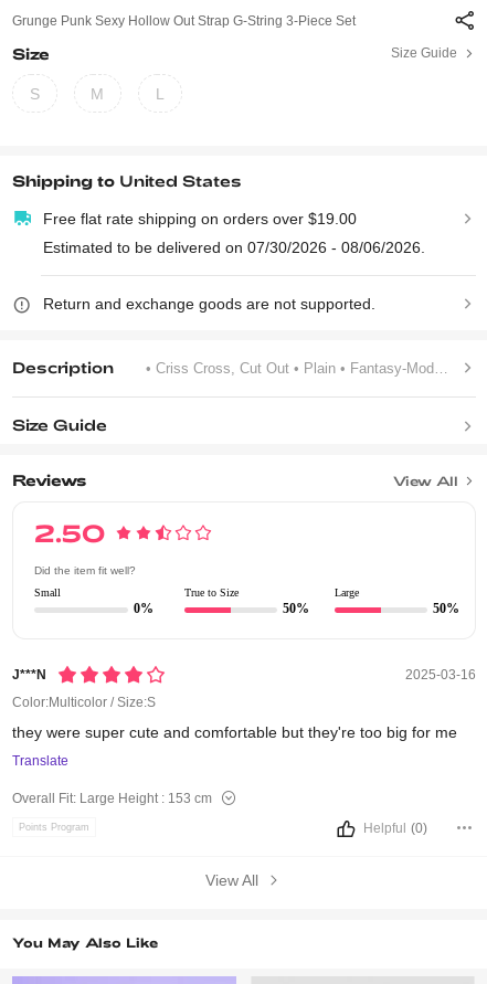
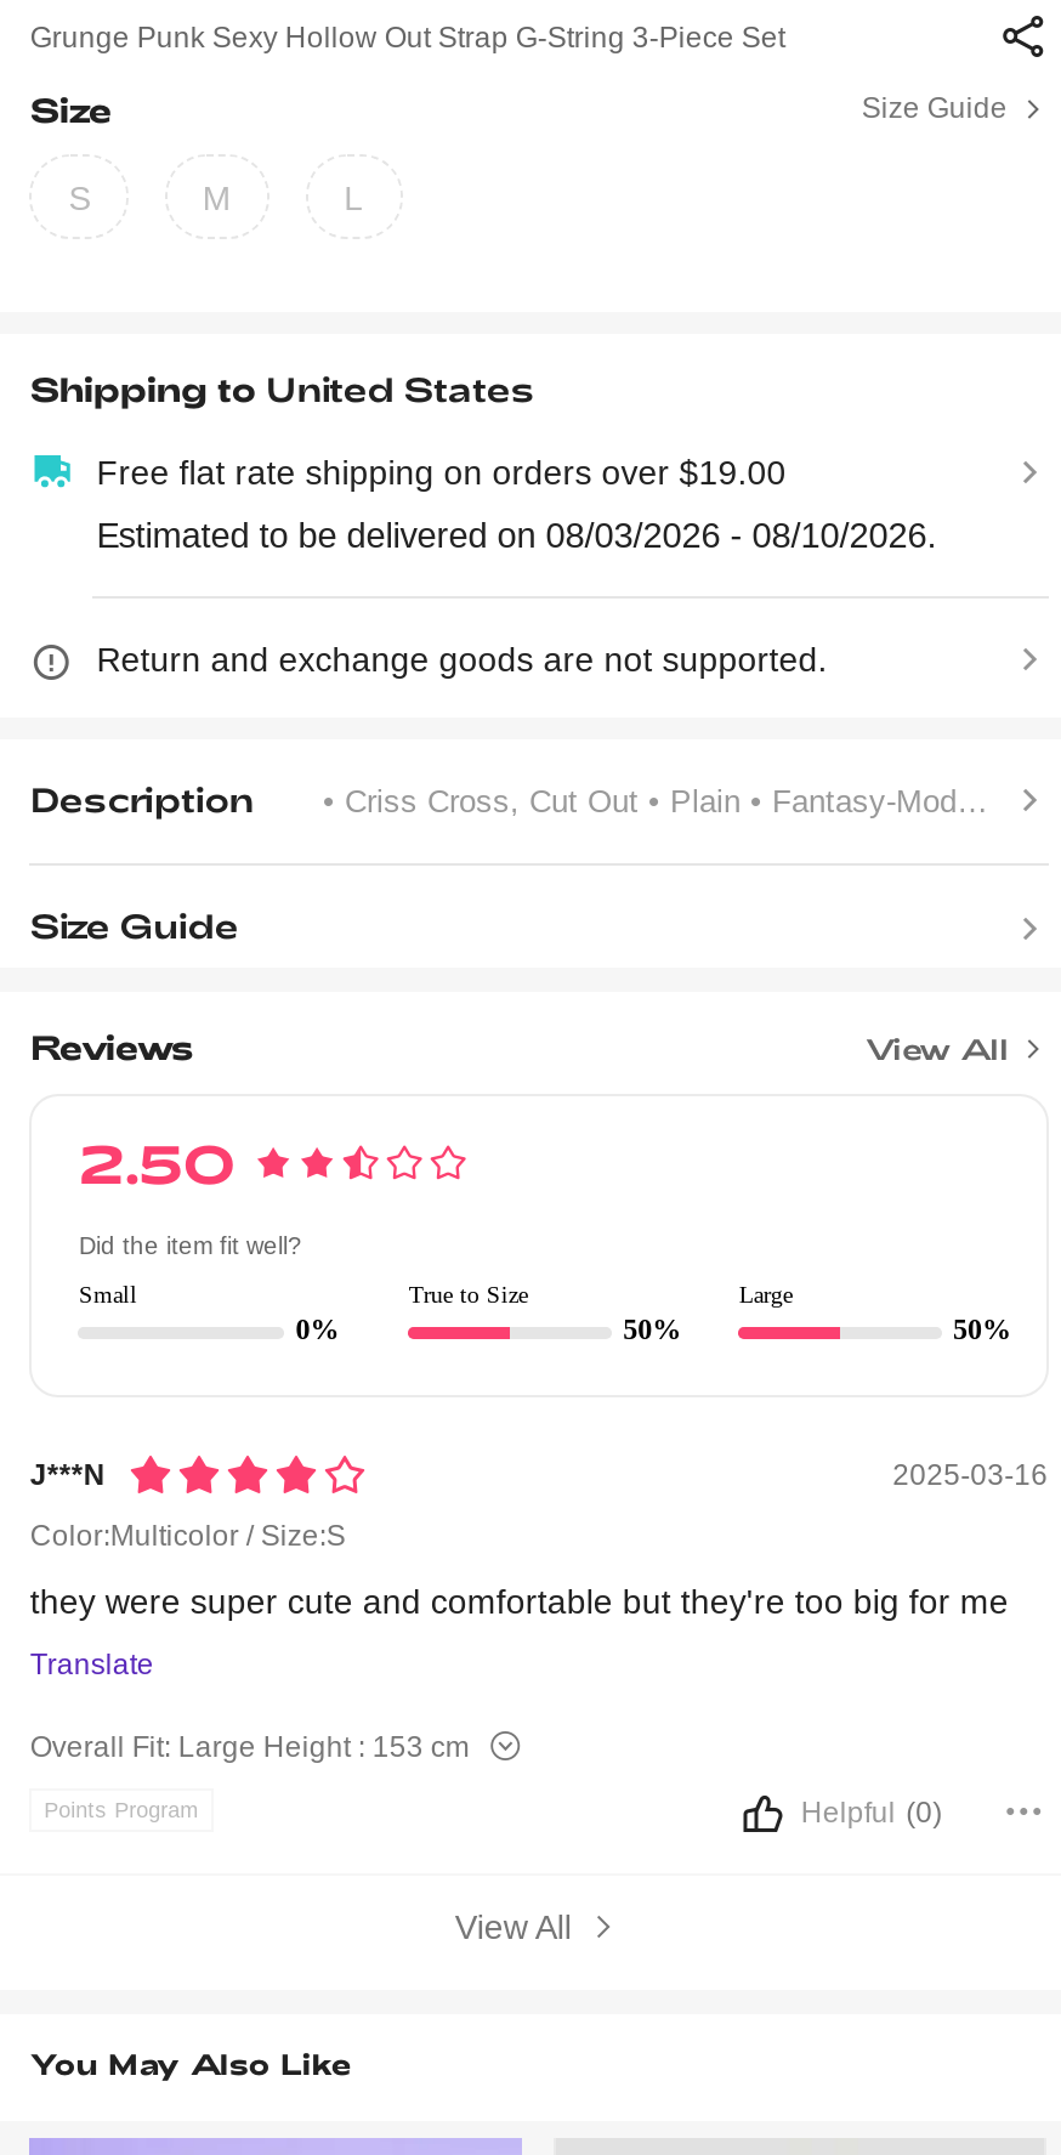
[43,238,425,256] Estimated to be delivered on 07/30/2026 - 08/06/2026. -> [96,516,936,555] Estimated to be delivered on 08/03/2026 - 08/10/2026.

